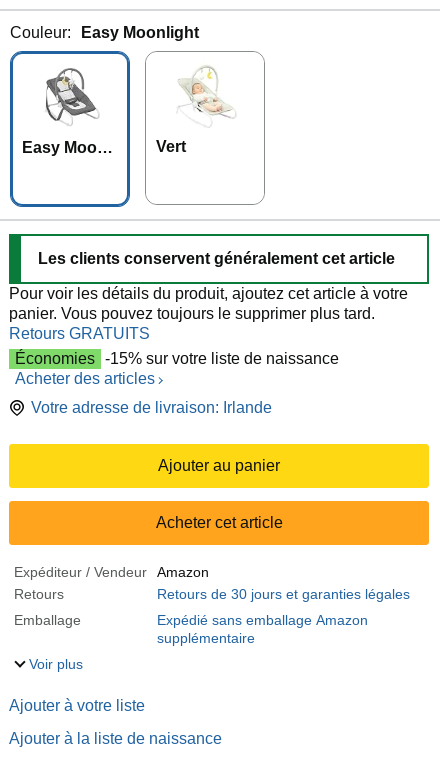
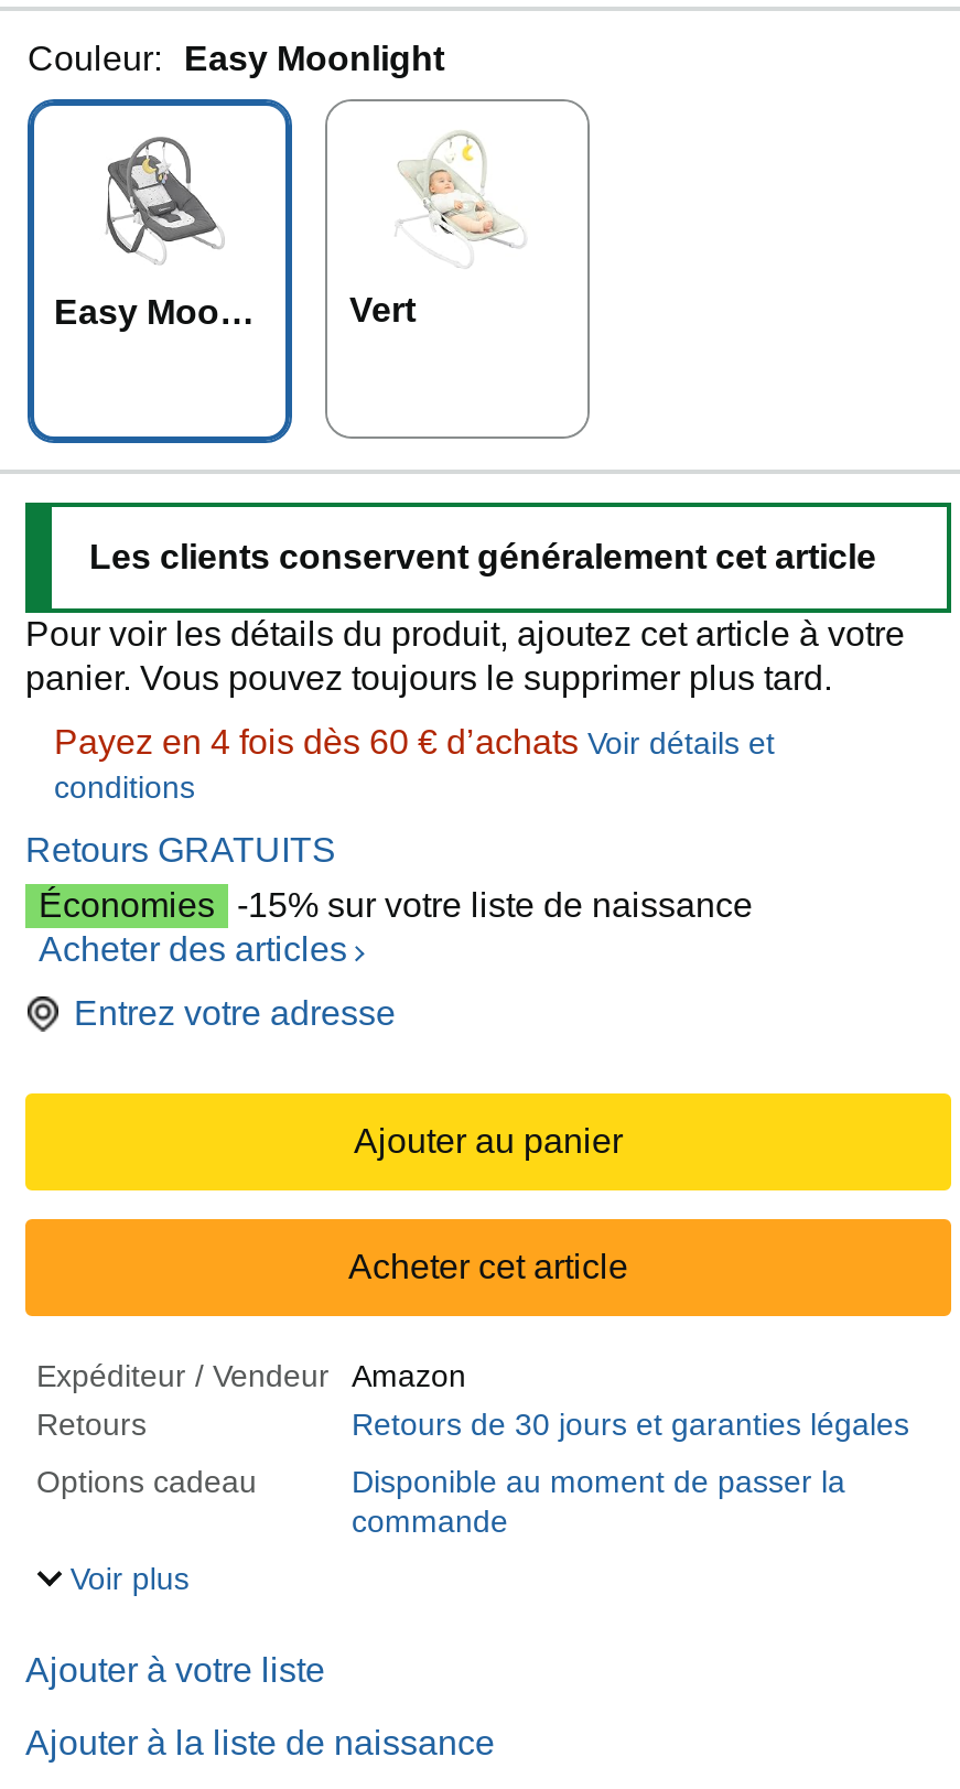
none -> [54,723,775,805] Payez en 4 fois dès 60 € d’achats Voir détails et | conditions
[31,399,272,416] Votre adresse de livraison: Irlande -> [74,994,396,1032] Entrez votre adresse
[14,612,368,646] Emballage | Expédié sans emballage Amazon | supplémentaire -> [36,1464,845,1539] Options cadeau | Disponible au moment de passer la | commande

